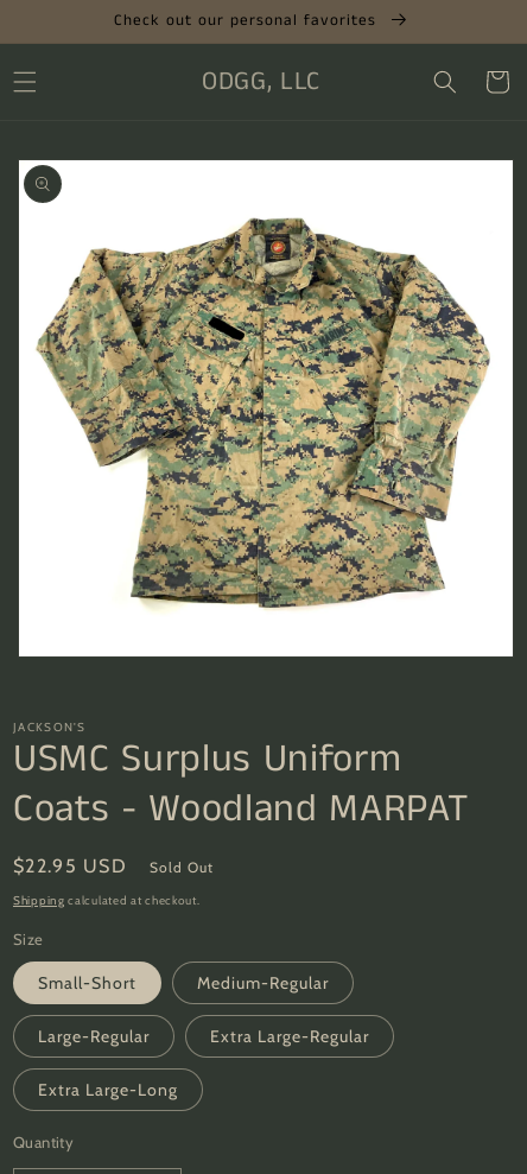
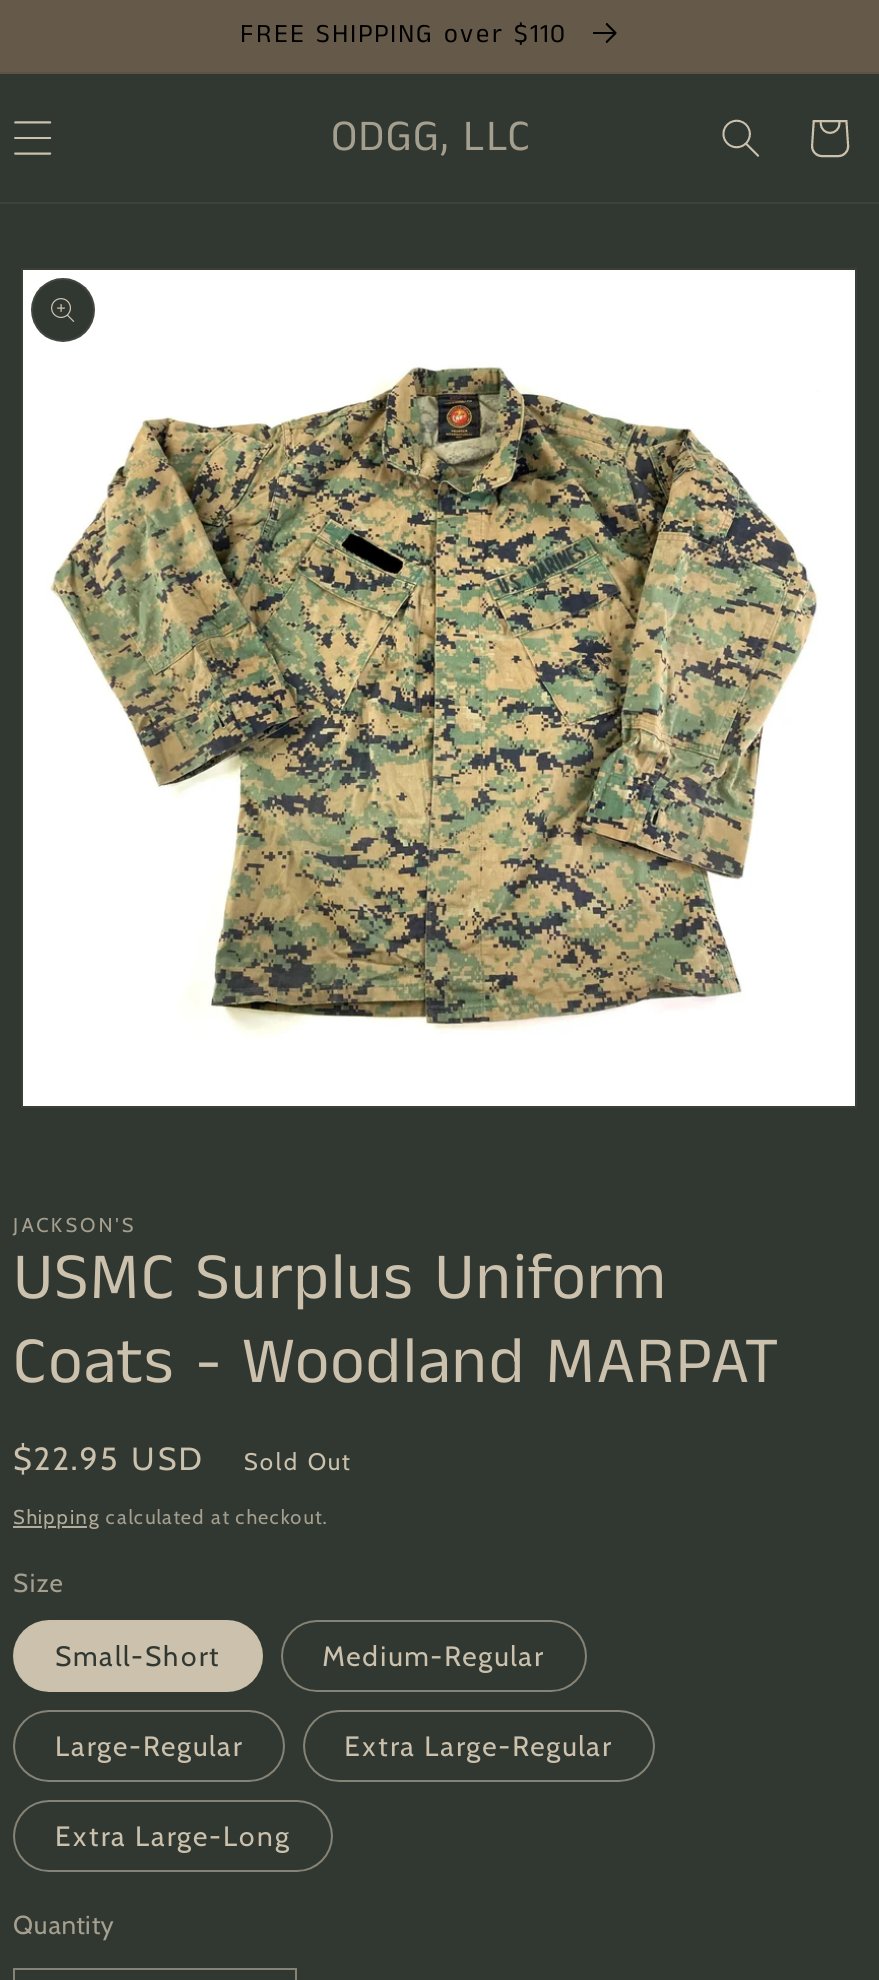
[113,9,382,32] Check out our personal favorites -> [240,16,576,54] FREE SHIPPING over $110

